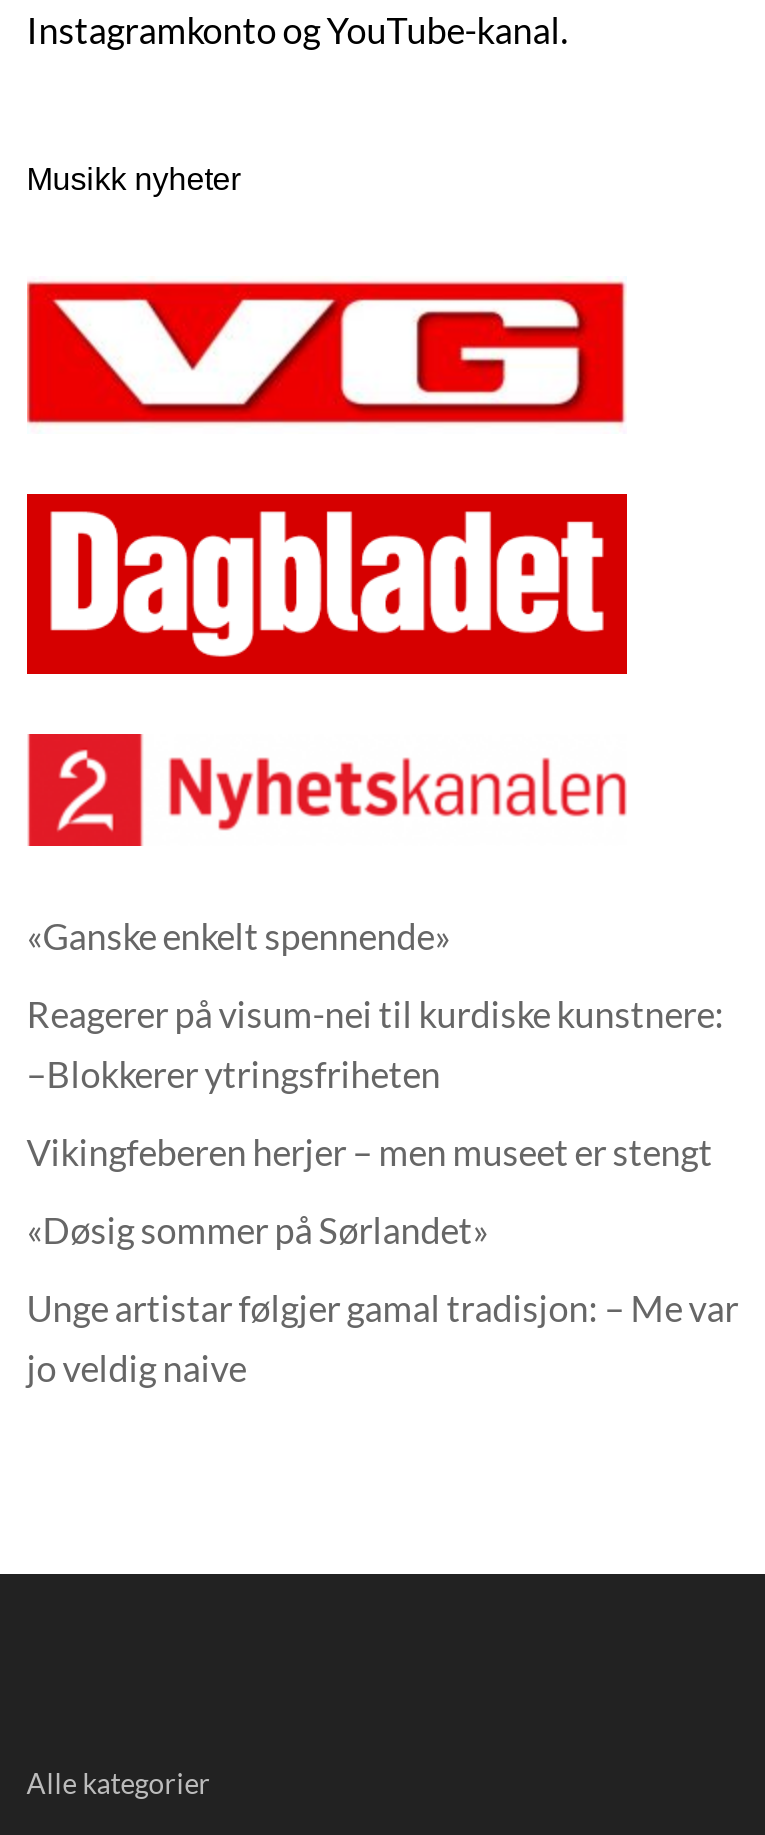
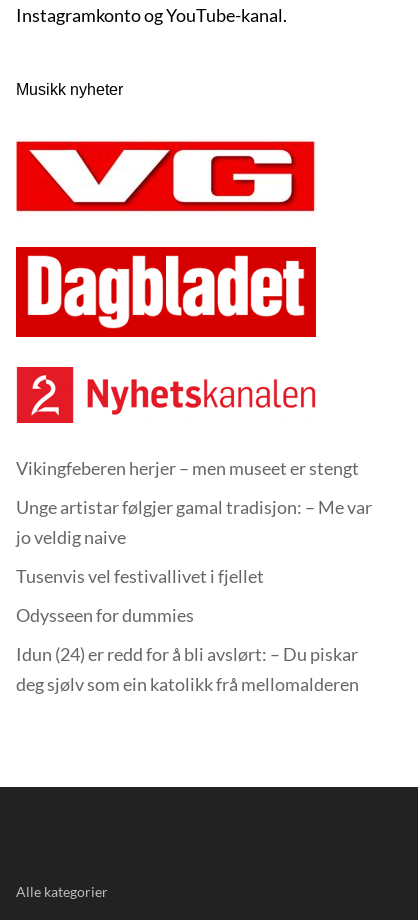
[27,915,725,1097] «Ganske enkelt spennende» | Reagerer på visum-nei til kurdiske kunstnere: | –Blokkerer ytringsfriheten -> none
moved [27,1131,713,1175] -> [16,457,359,479]: Vikingfeberen herjer – men museet er stengt
[27,1209,489,1253] «Døsig sommer på Sørlandet» -> none
moved [27,1287,739,1391] -> [16,496,372,548]: Unge artistar følgjer gamal tradisjon: – Me var | jo veldig naive
none -> [16,565,359,695] Tusenvis vel festivallivet i fjellet | Odysseen for dummies | Idun (24) er redd for å bli avslørt: – Du piskar | deg sjølv som ein katolikk frå mellomalderen

